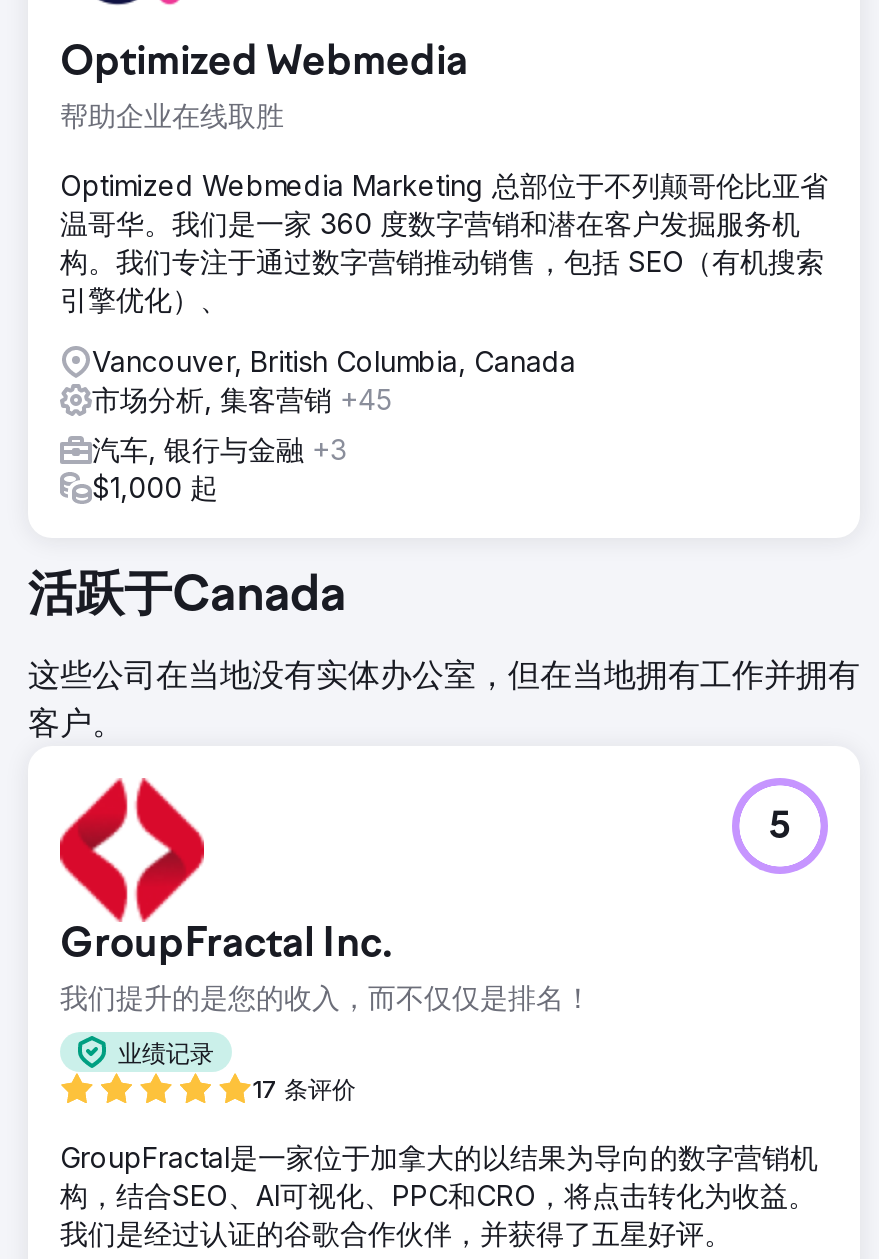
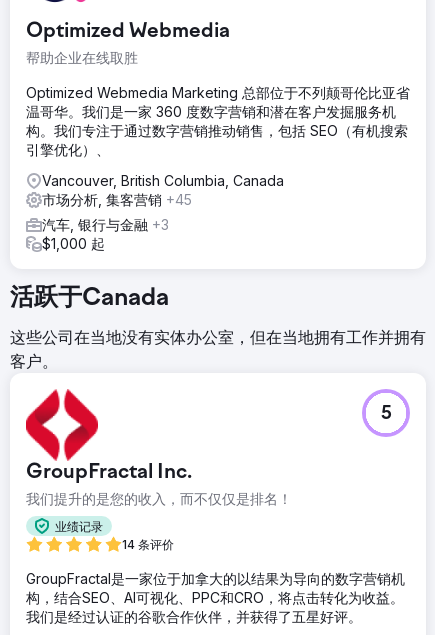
[252,1074,356,1104] 17 条评价 -> [122,537,174,552] 14 条评价

